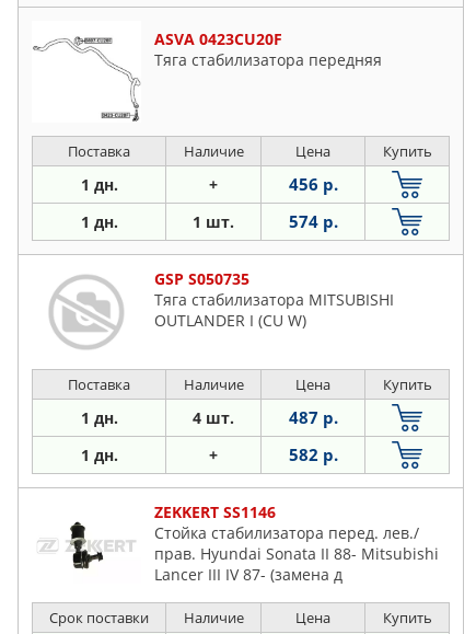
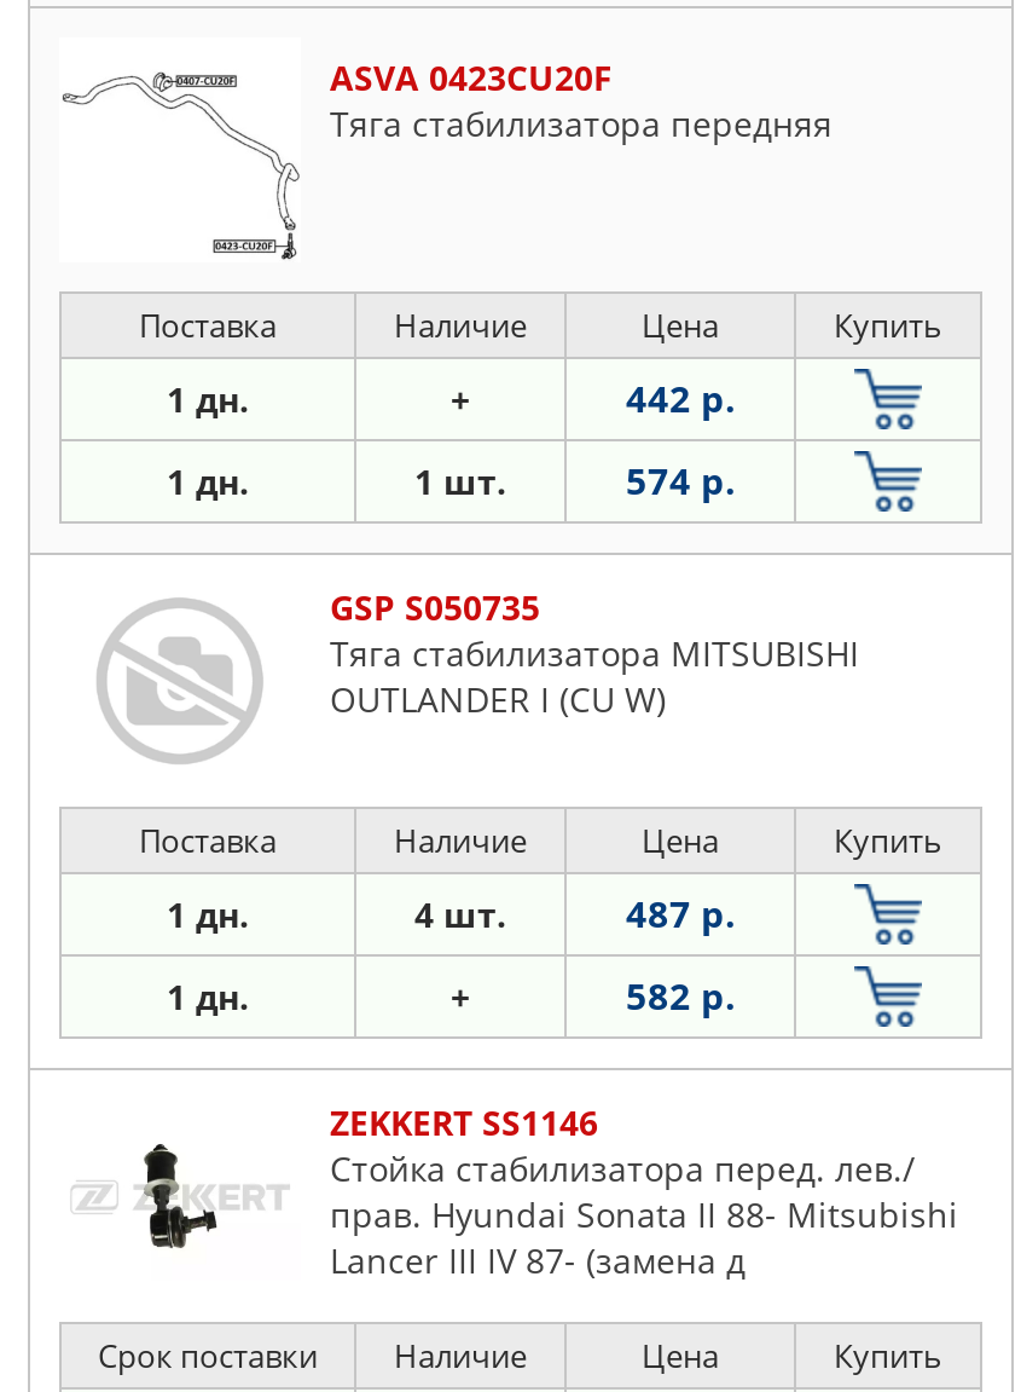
[288,173,338,195] 456 р. -> [626,374,735,422] 442 р.

